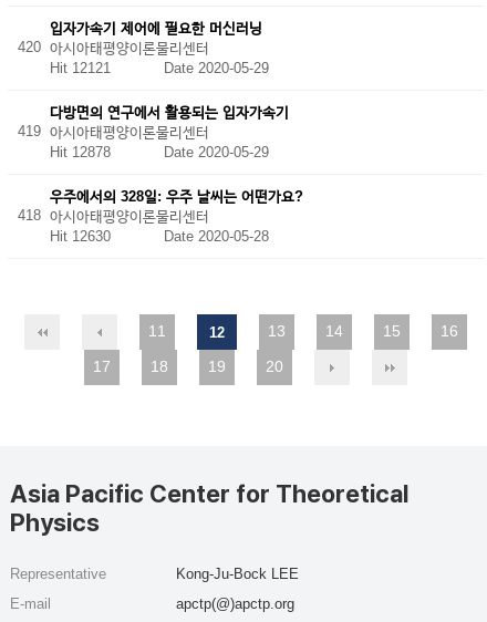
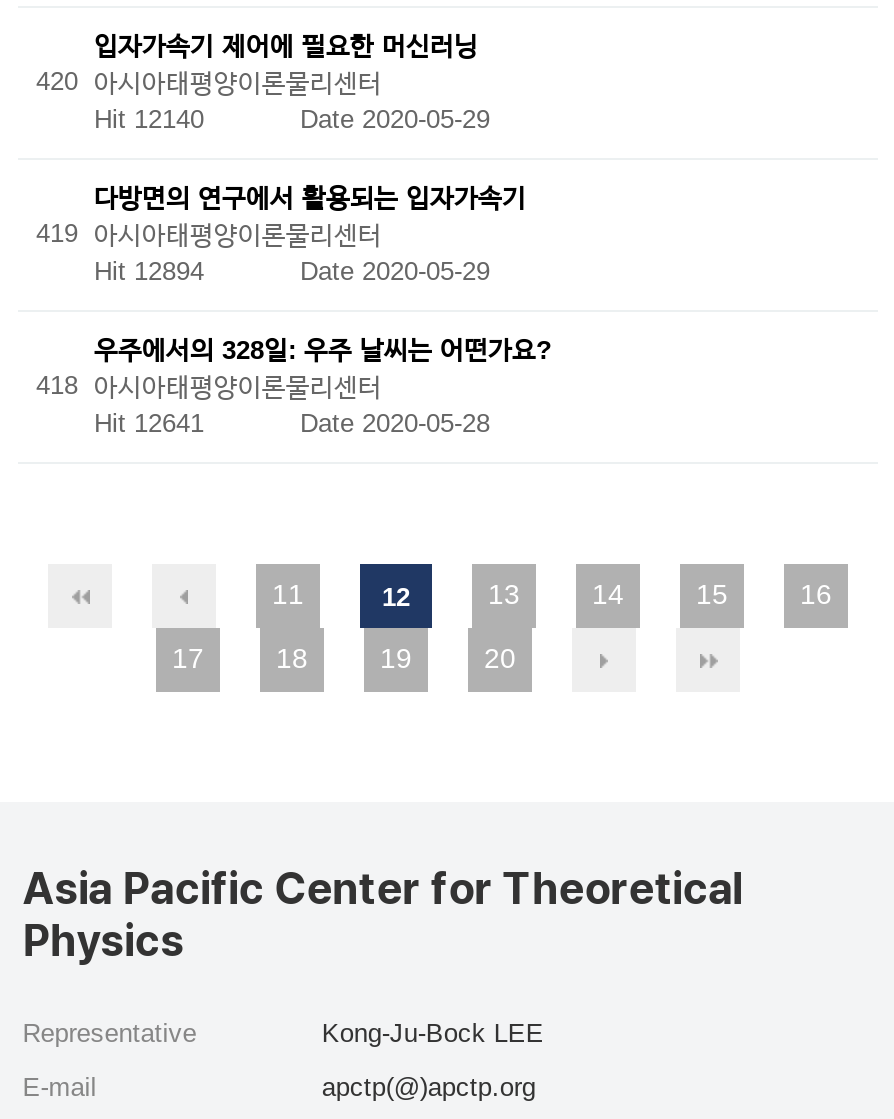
[50,59,269,76] Hit 12121 Date 2020-05-29 -> [94,103,490,133] Hit 12140 Date 2020-05-29
[50,143,269,160] Hit 12878 Date 2020-05-29 -> [94,255,490,285] Hit 12894 Date 2020-05-29
[50,228,269,244] Hit 12630 Date 2020-05-28 -> [94,407,490,437] Hit 12641 Date 2020-05-28

